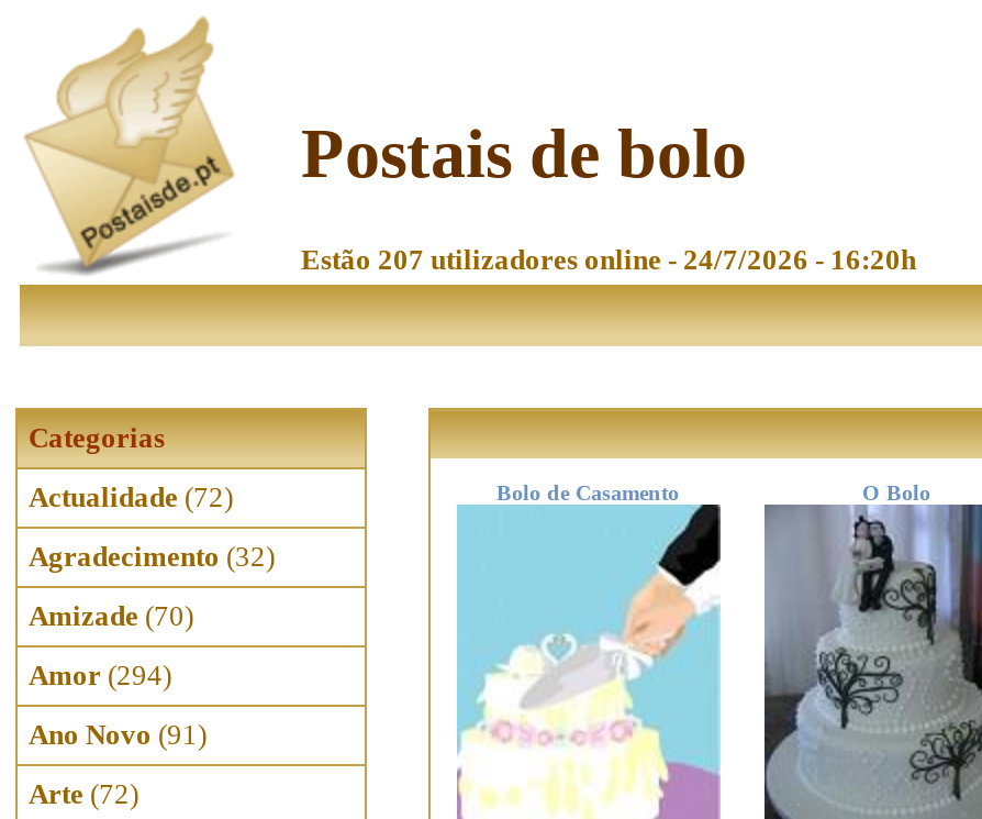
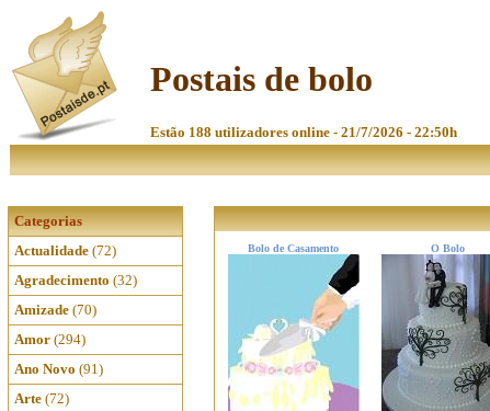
[301,243,916,276] Estão 207 utilizadores online - 24/7/2026 - 16:20h -> [150,124,457,140] Estão 188 utilizadores online - 21/7/2026 - 22:50h

